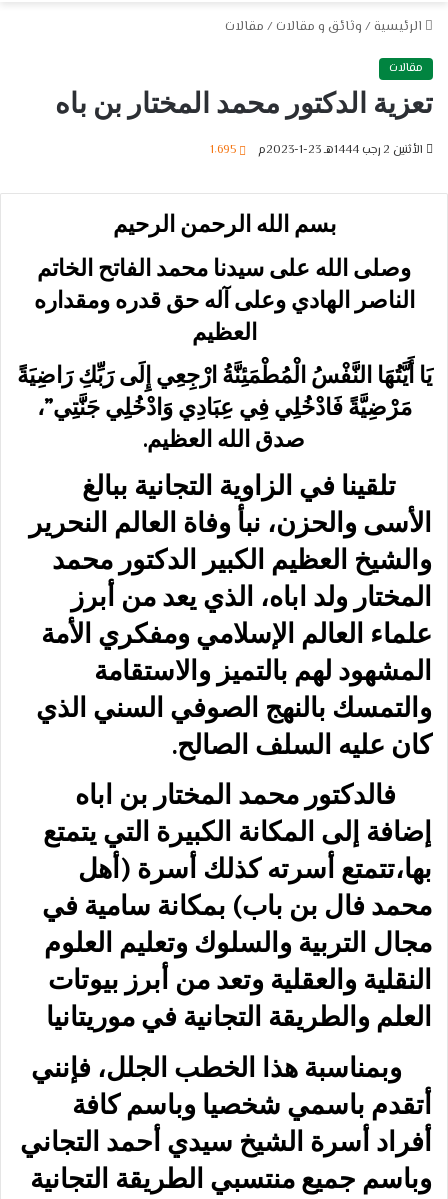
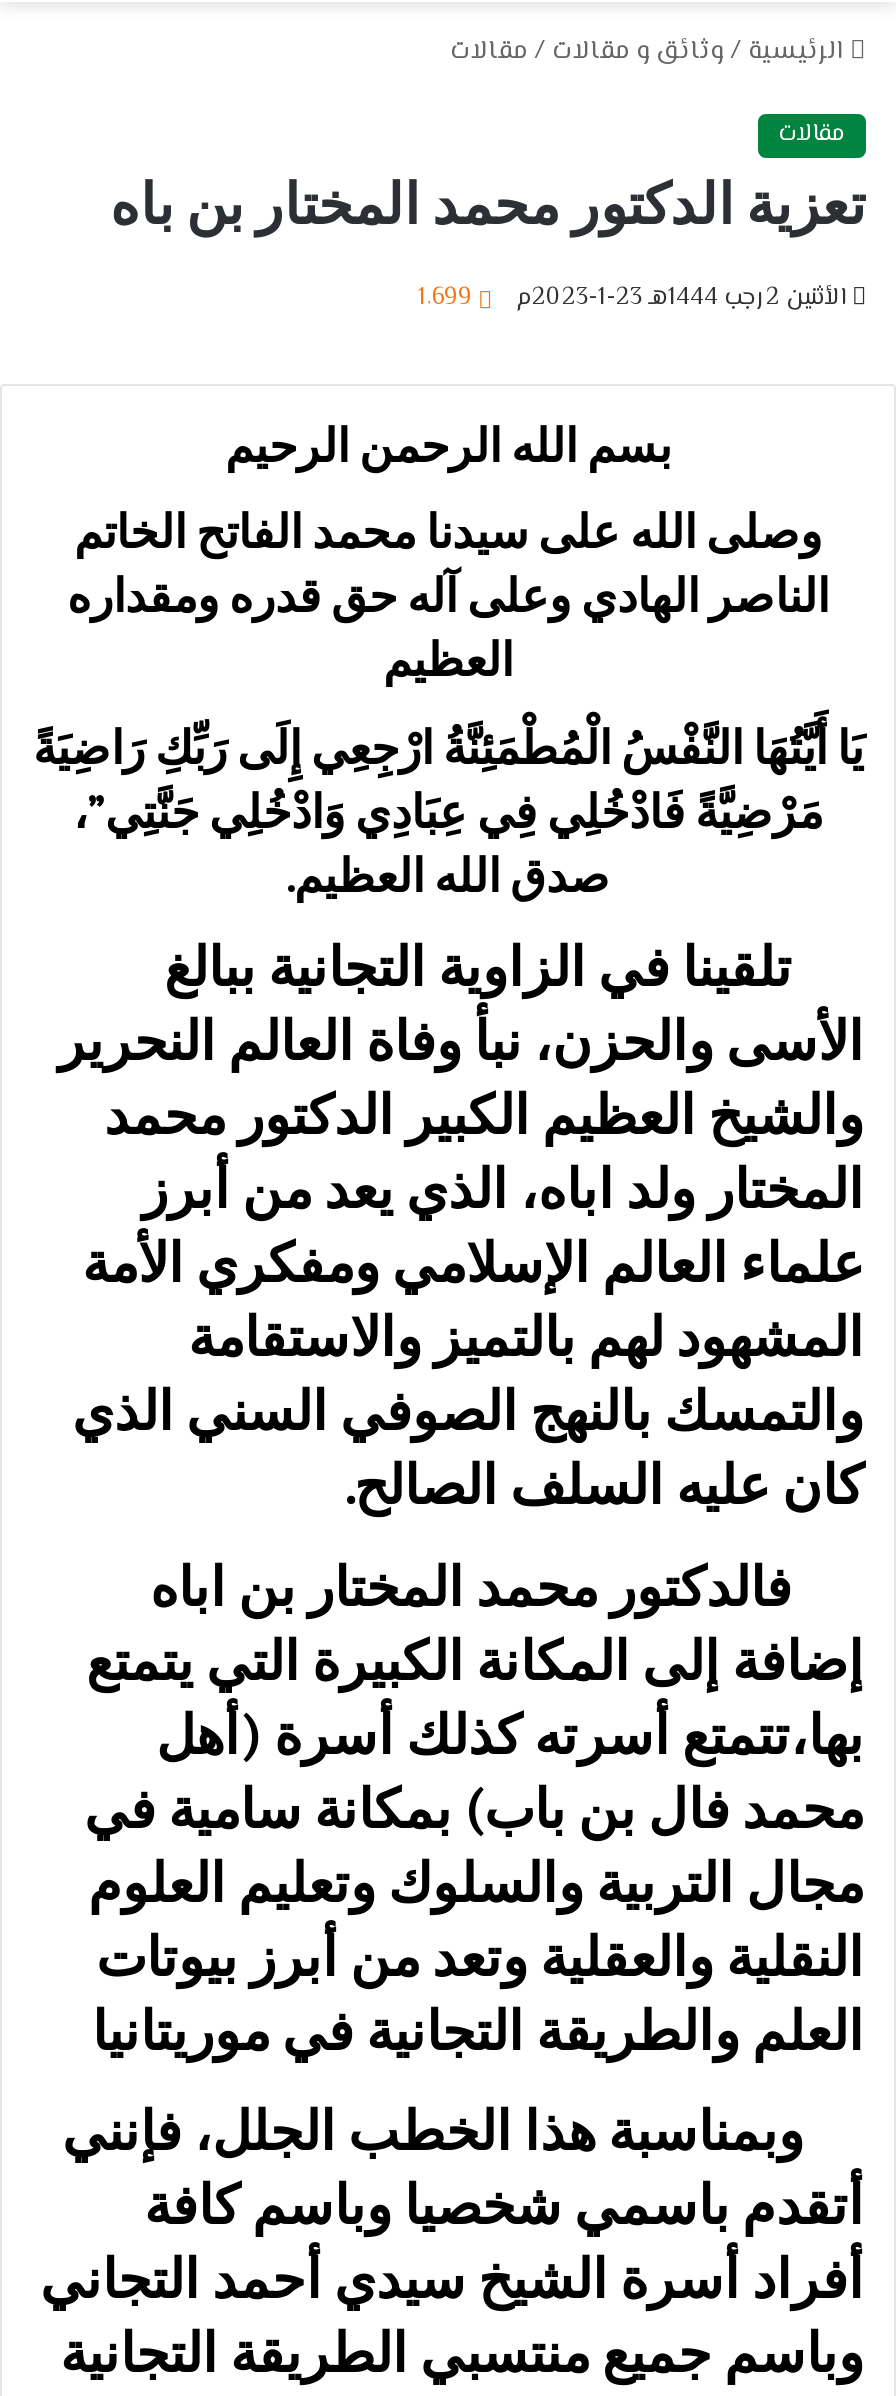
[210,141,236,160] 1٬695 -> [418,280,472,318] 1٬699

